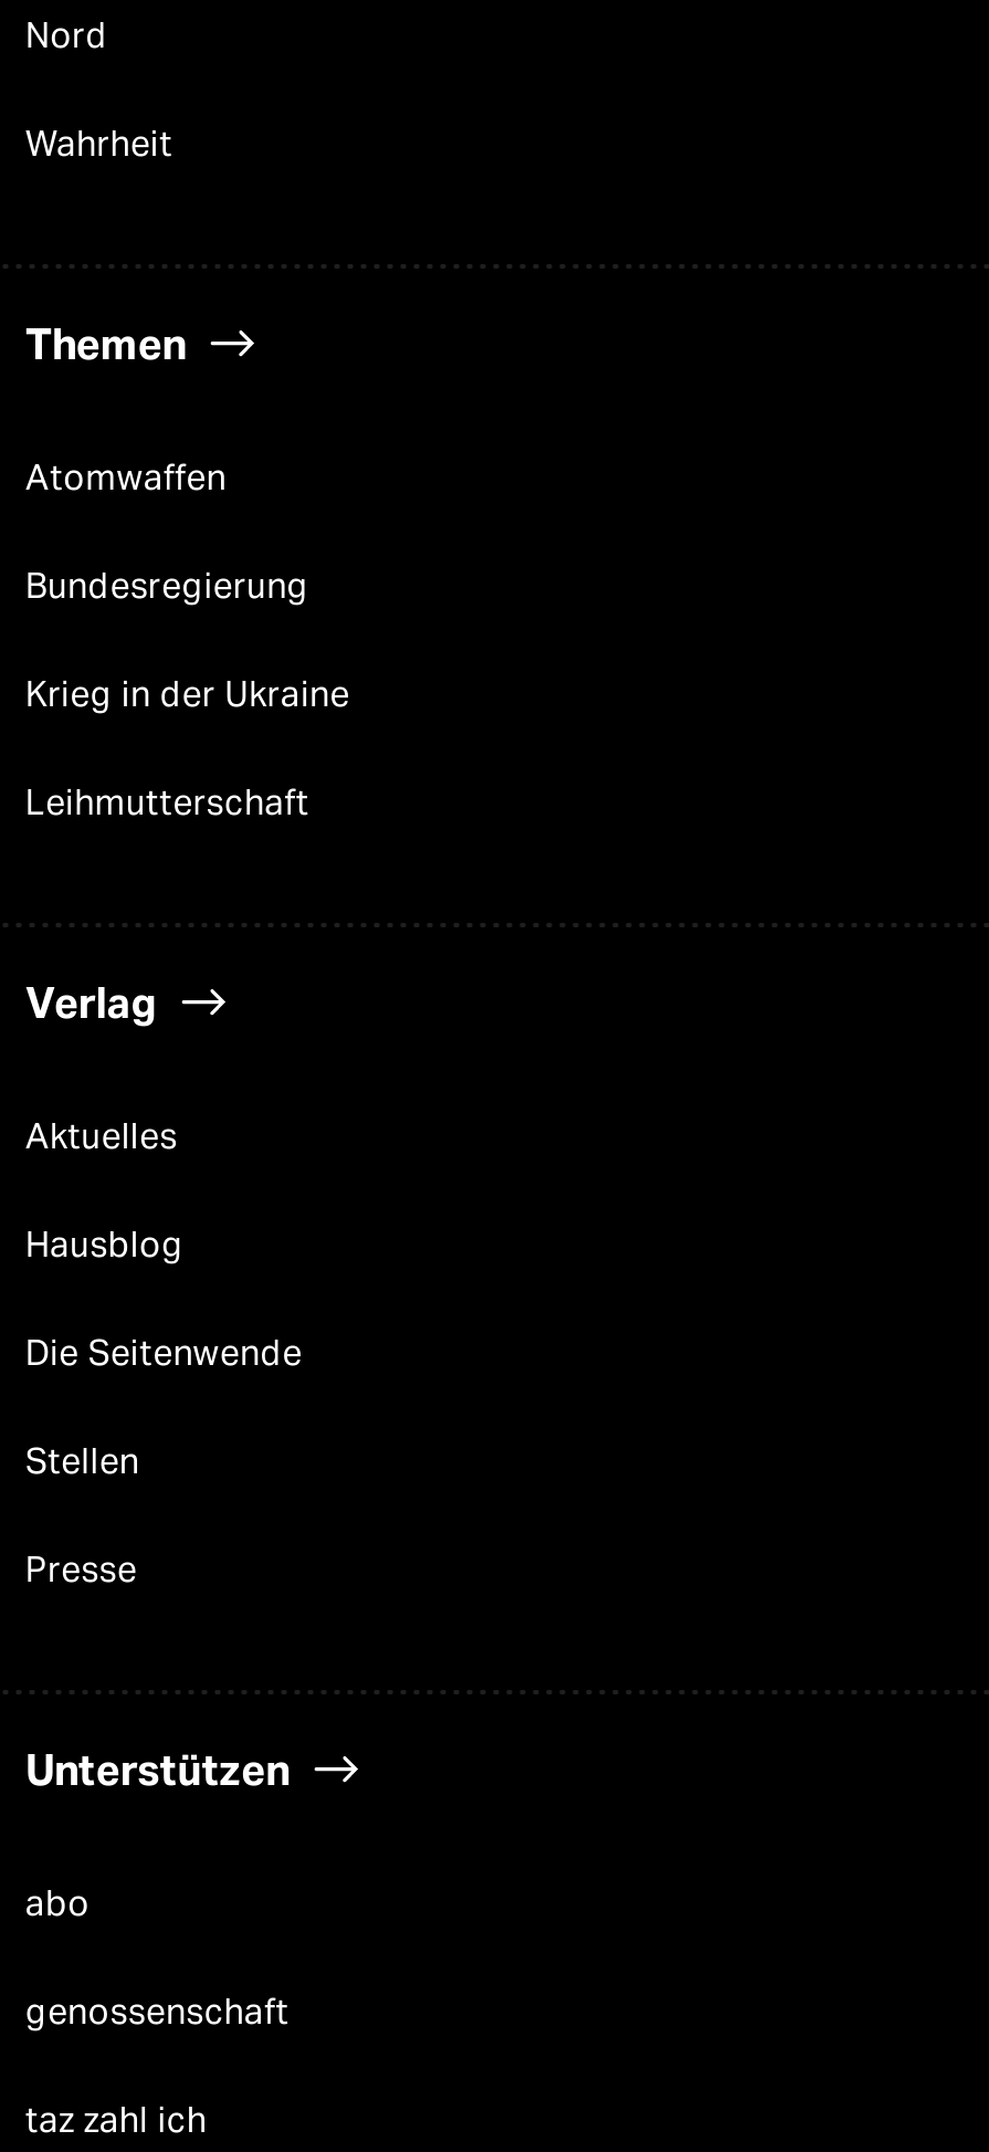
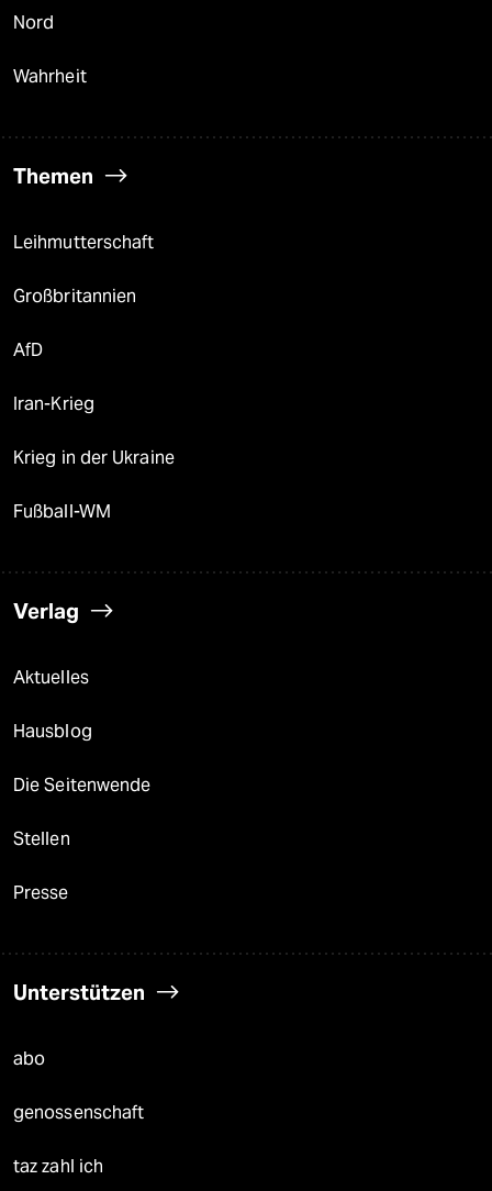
[25,456,309,607] Atomwaffen | Bundesregierung -> none
moved [25,673,350,715] -> [13,447,175,468]: Krieg in der Ukraine
moved [25,781,309,823] -> [13,232,154,253]: Leihmutterschaft
none -> [13,286,137,522] Großbritannien | AfD | Iran-Krieg | Fußball-WM

